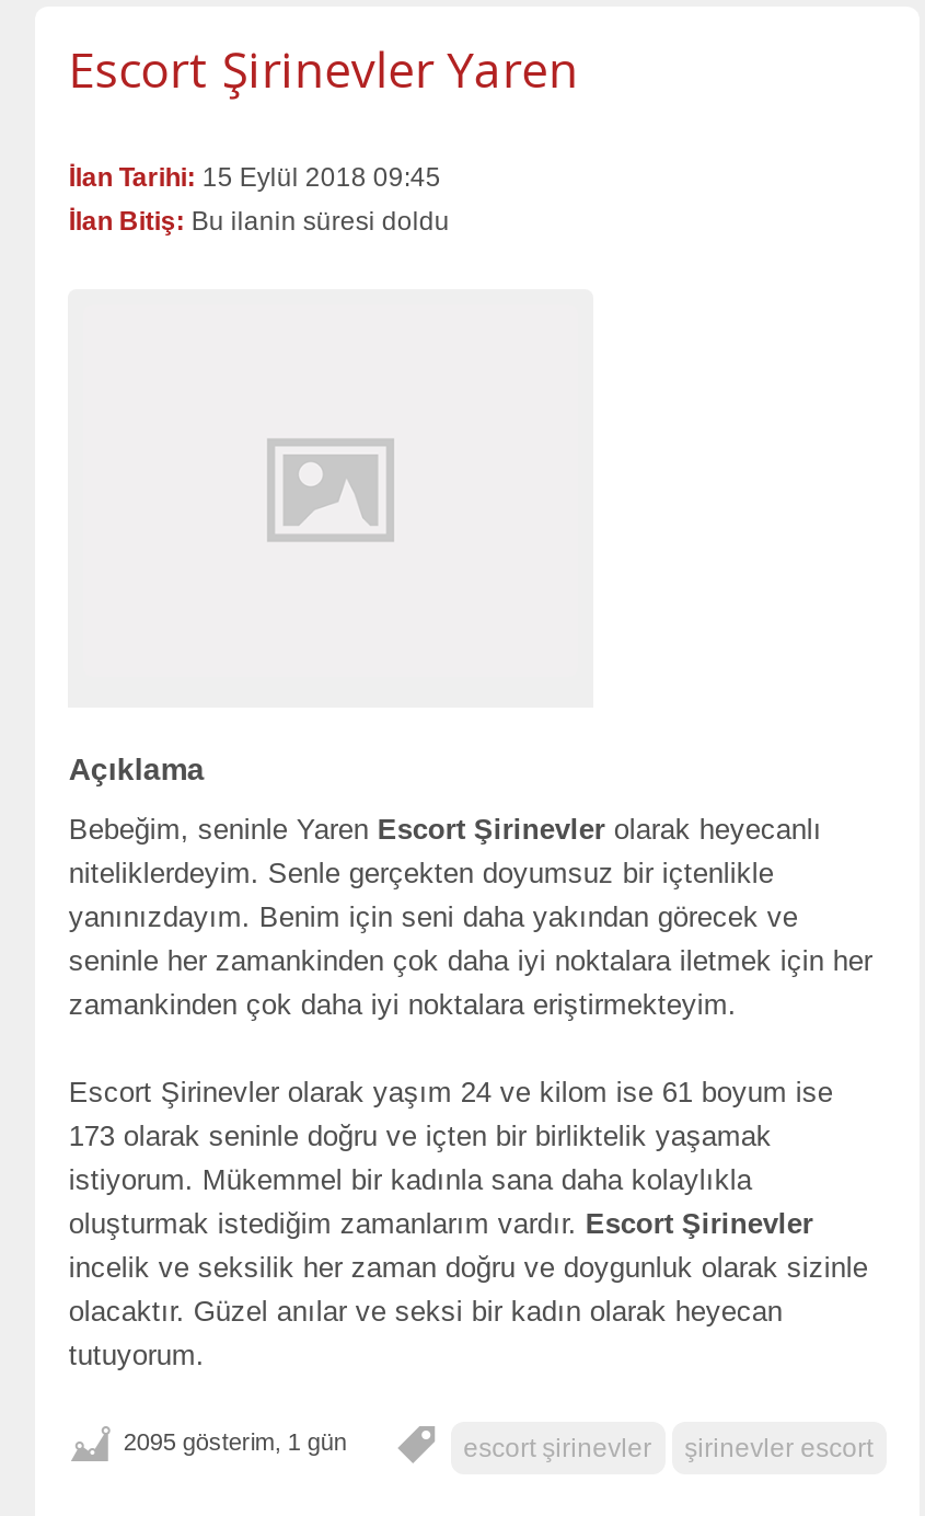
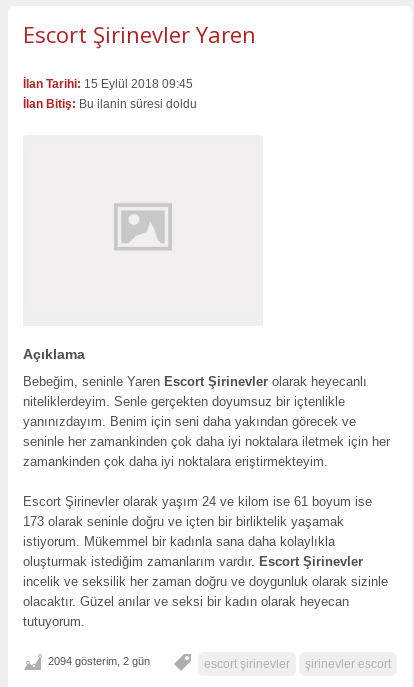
[123,1427,347,1454] 2095 gösterim, 1 gün -> [48,654,150,666] 2094 gösterim, 2 gün

